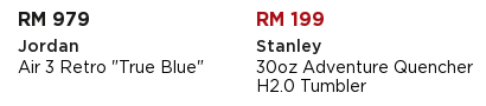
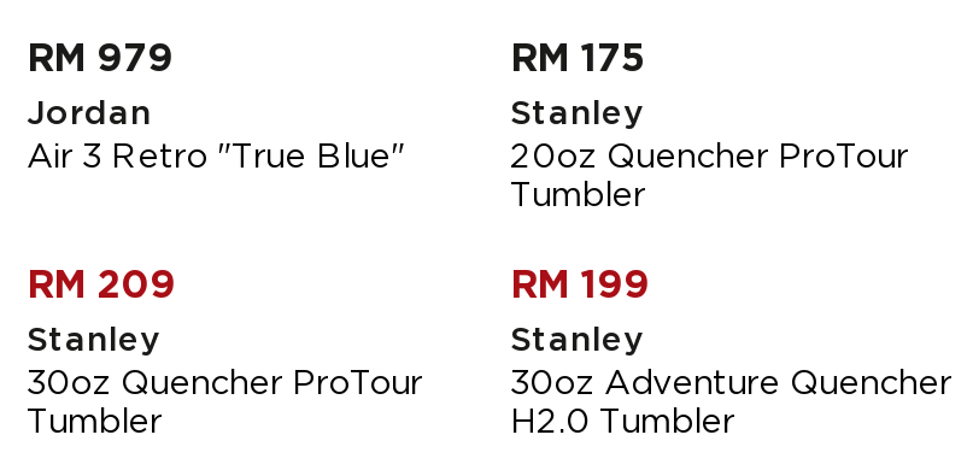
none -> [27,41,908,437] RM 175 | Stanley | 20oz Quencher ProTour | Tumbler | RM 209 | Stanley | 30oz Quencher ProTour | Tumbler

